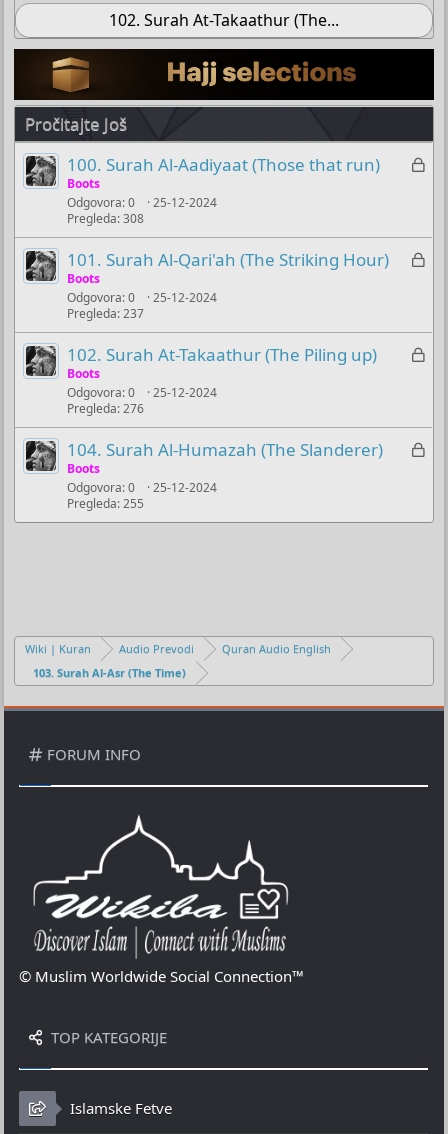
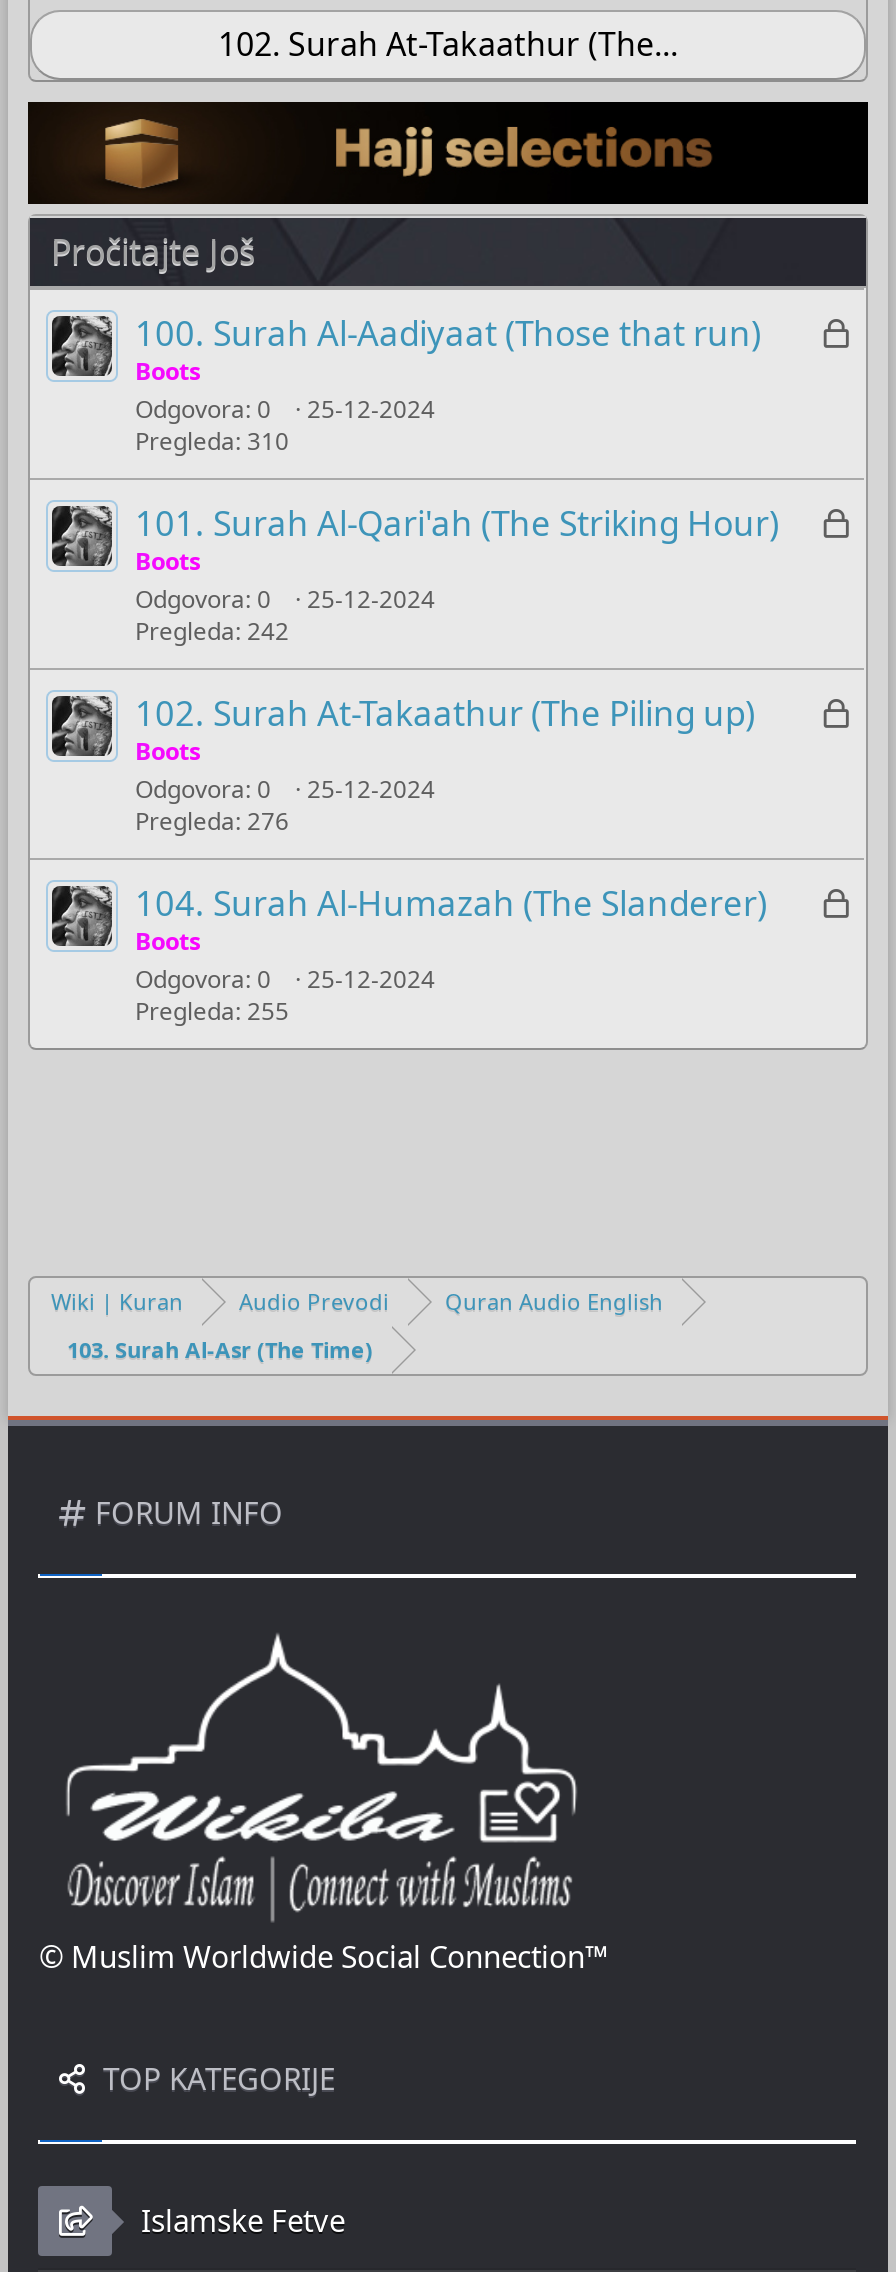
[67,210,144,227] Pregleda 308 -> [135,425,289,459] Pregleda 310
[67,305,144,322] Pregleda 237 -> [135,615,289,649] Pregleda 242

